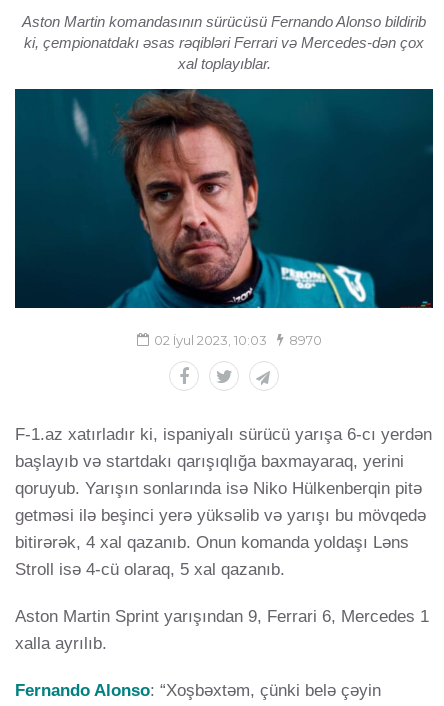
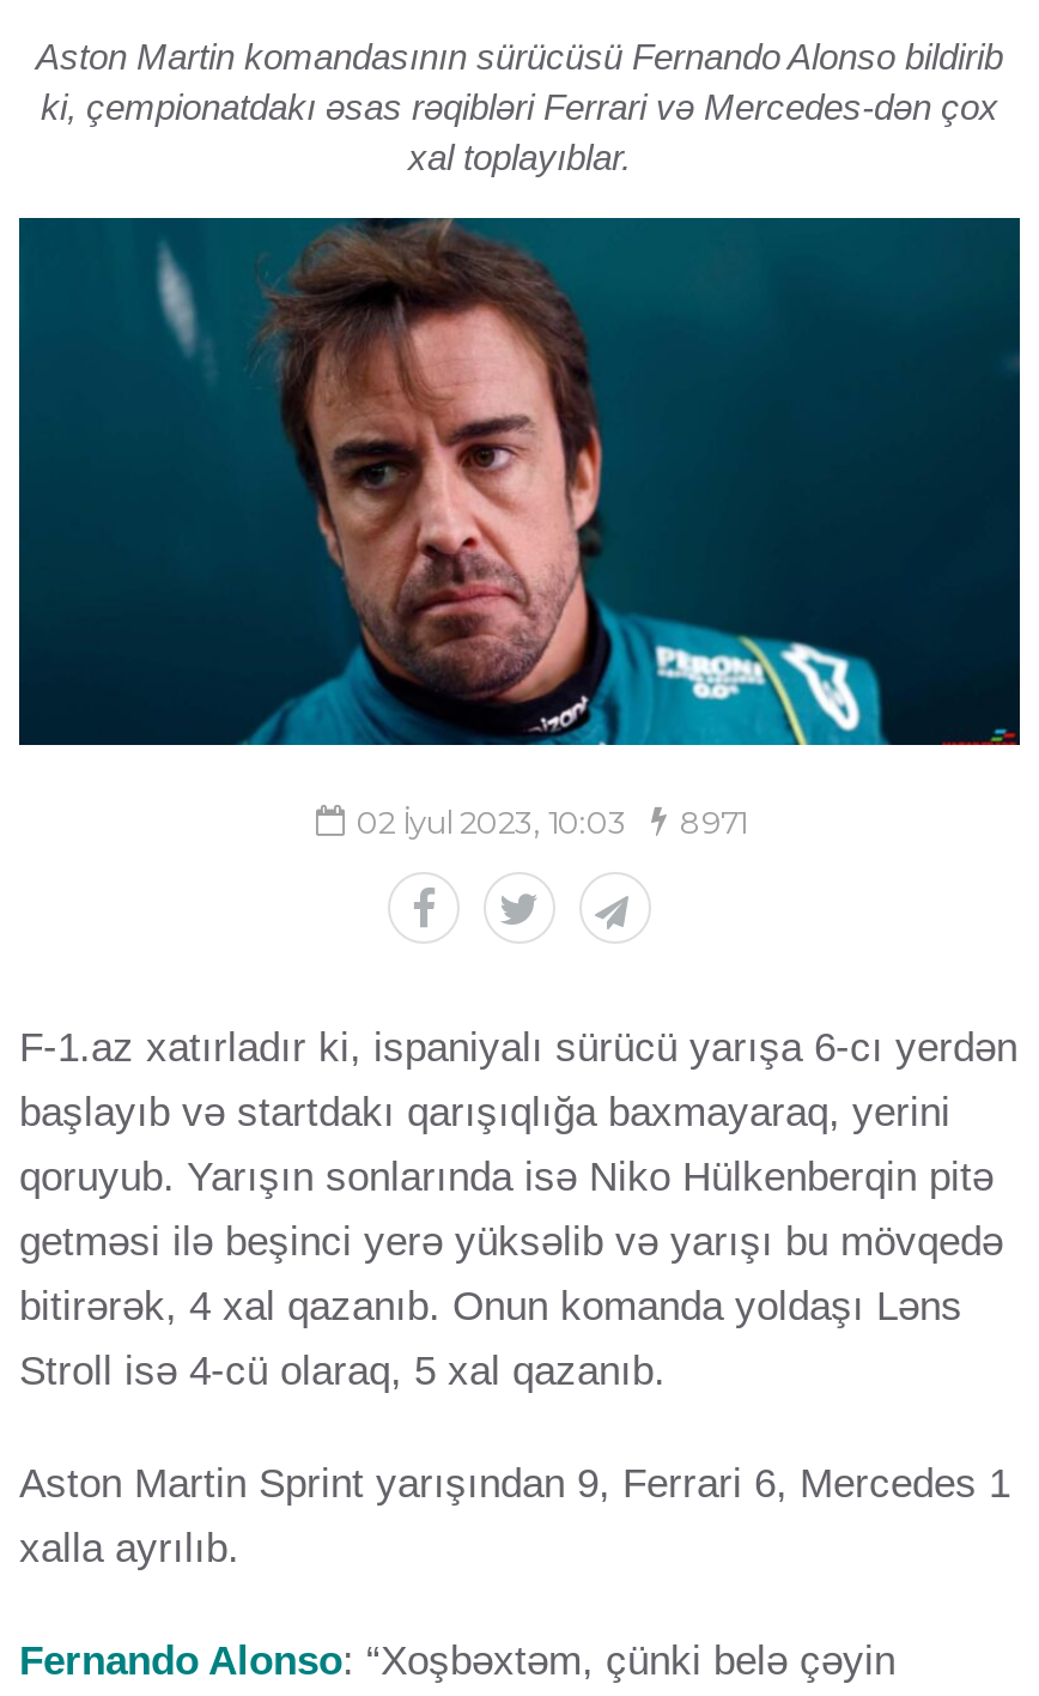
[153,332,321,348] 02 İyul 2023, 10:03 8970 -> [357,802,747,840] 02 İyul 2023, 10:03 8971

